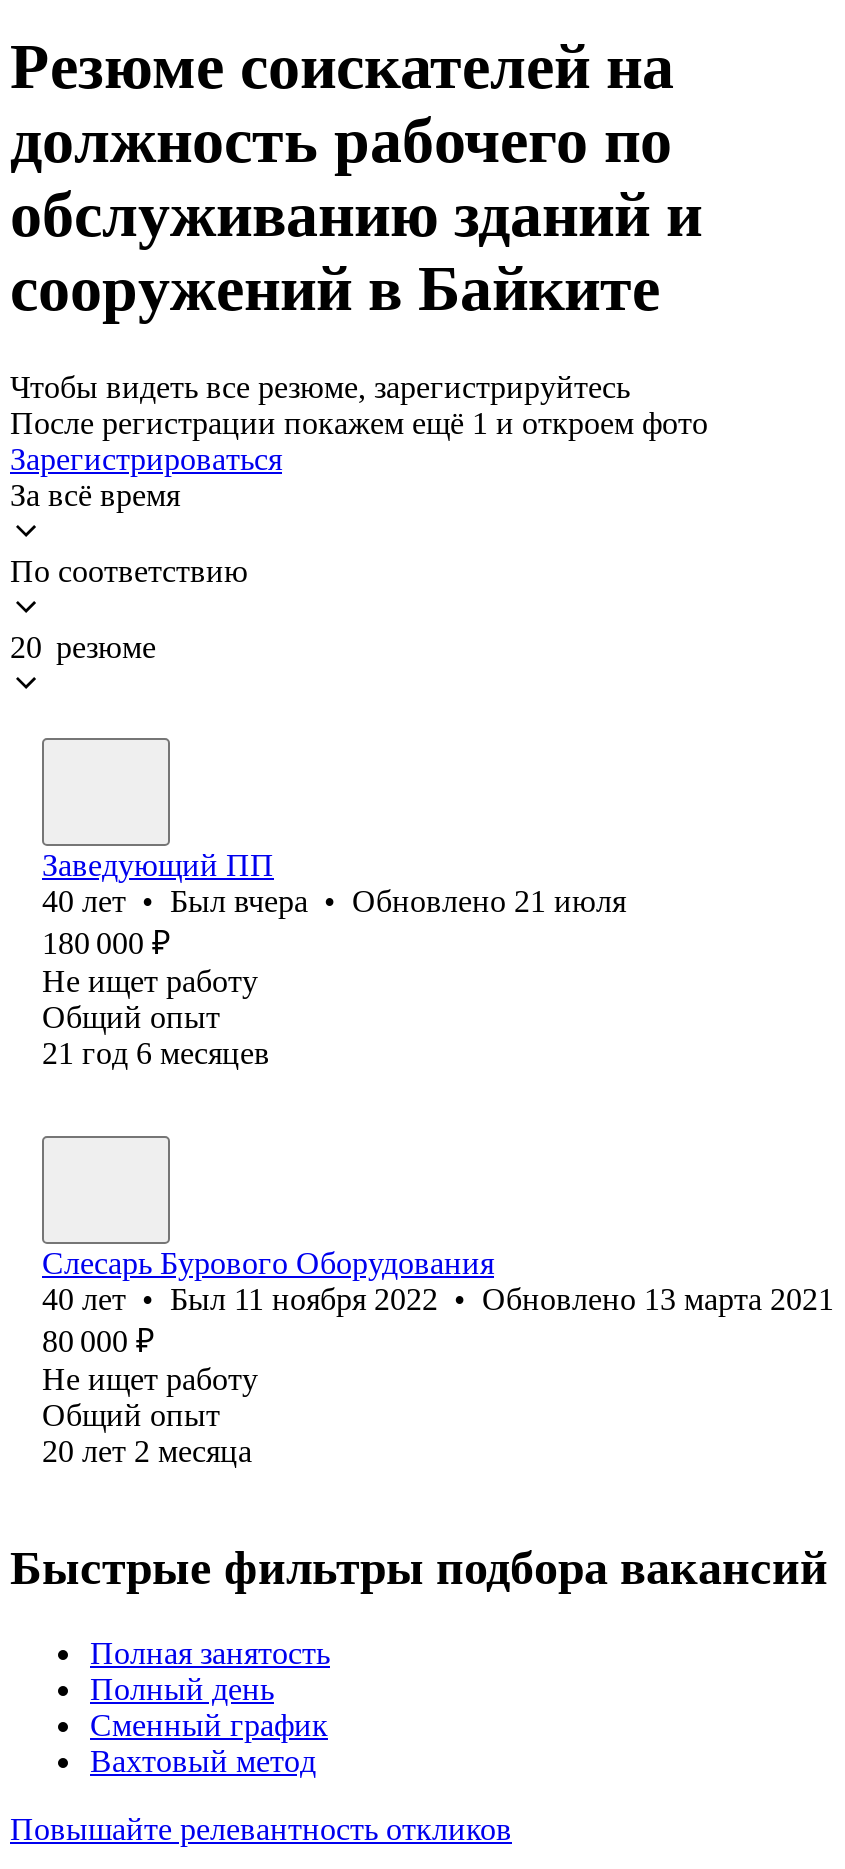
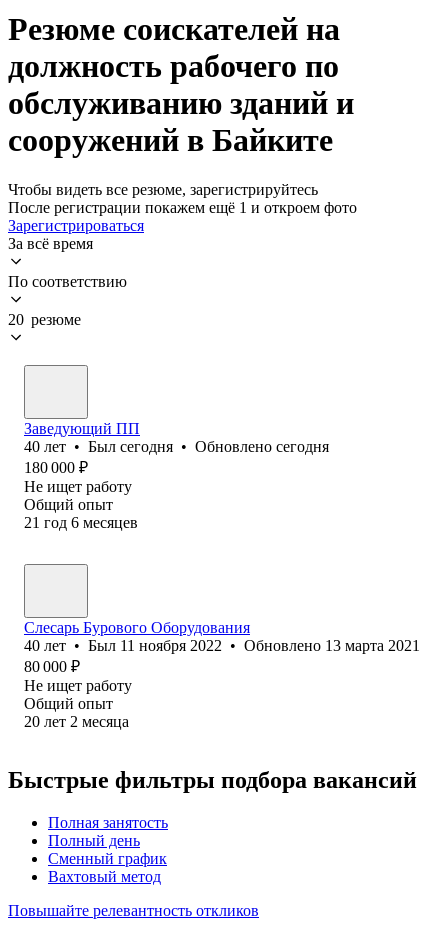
[42,884,626,918] 40 лет • Был вчера • Обновлено 21 июля -> [24,438,329,455] 40 лет • Был сегодня • Обновлено сегодня

